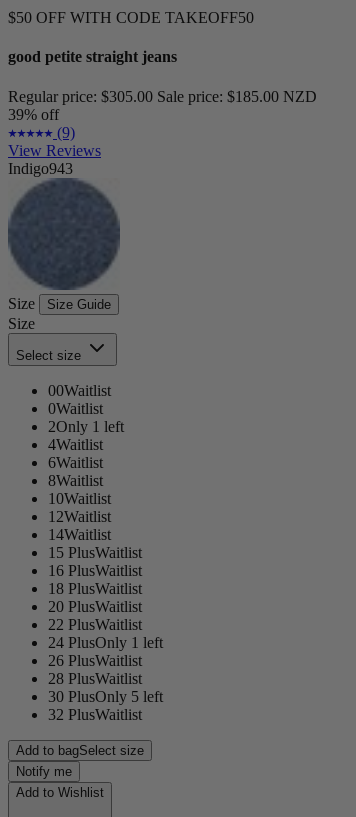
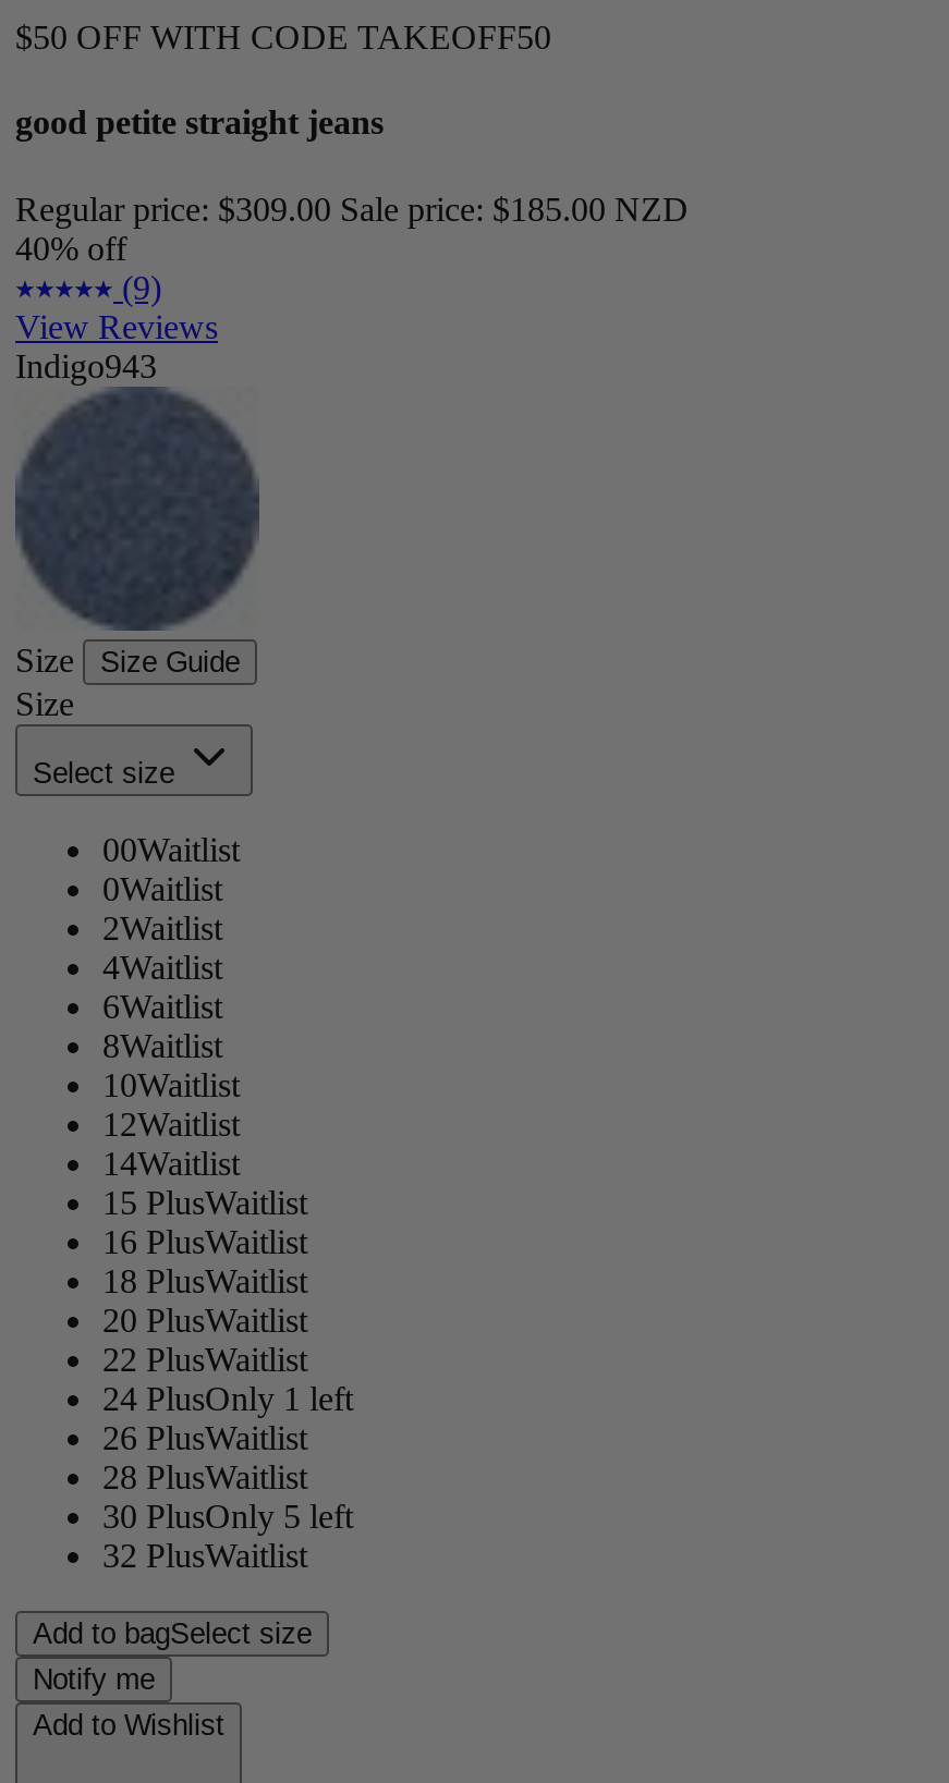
[8,87,317,104] Regular price: $305.00 Sale price: $185.00 NZD -> [15,190,689,227] Regular price: $309.00 Sale price: $185.00 NZD
[8,105,59,122] 39% off -> [15,229,126,266] 40% off
[48,417,124,434] 2Only 1 left -> [102,908,222,945] 2Waitlist

